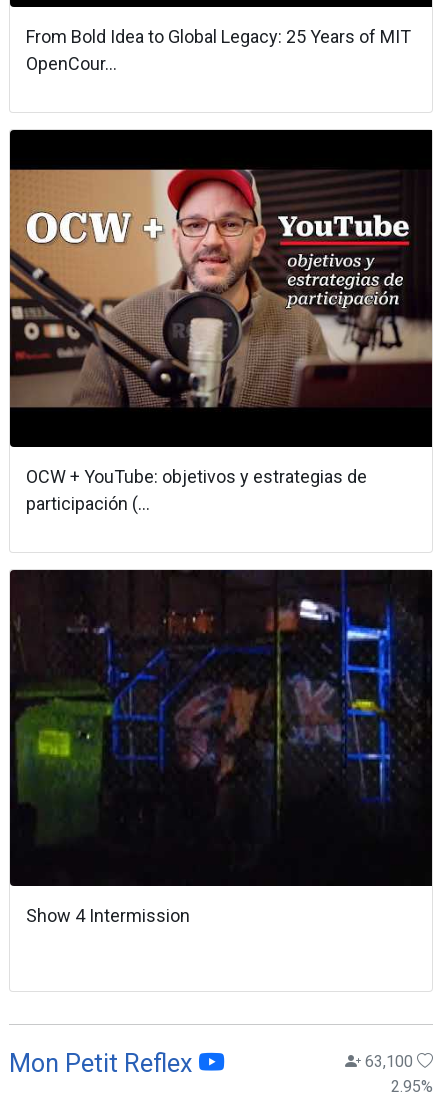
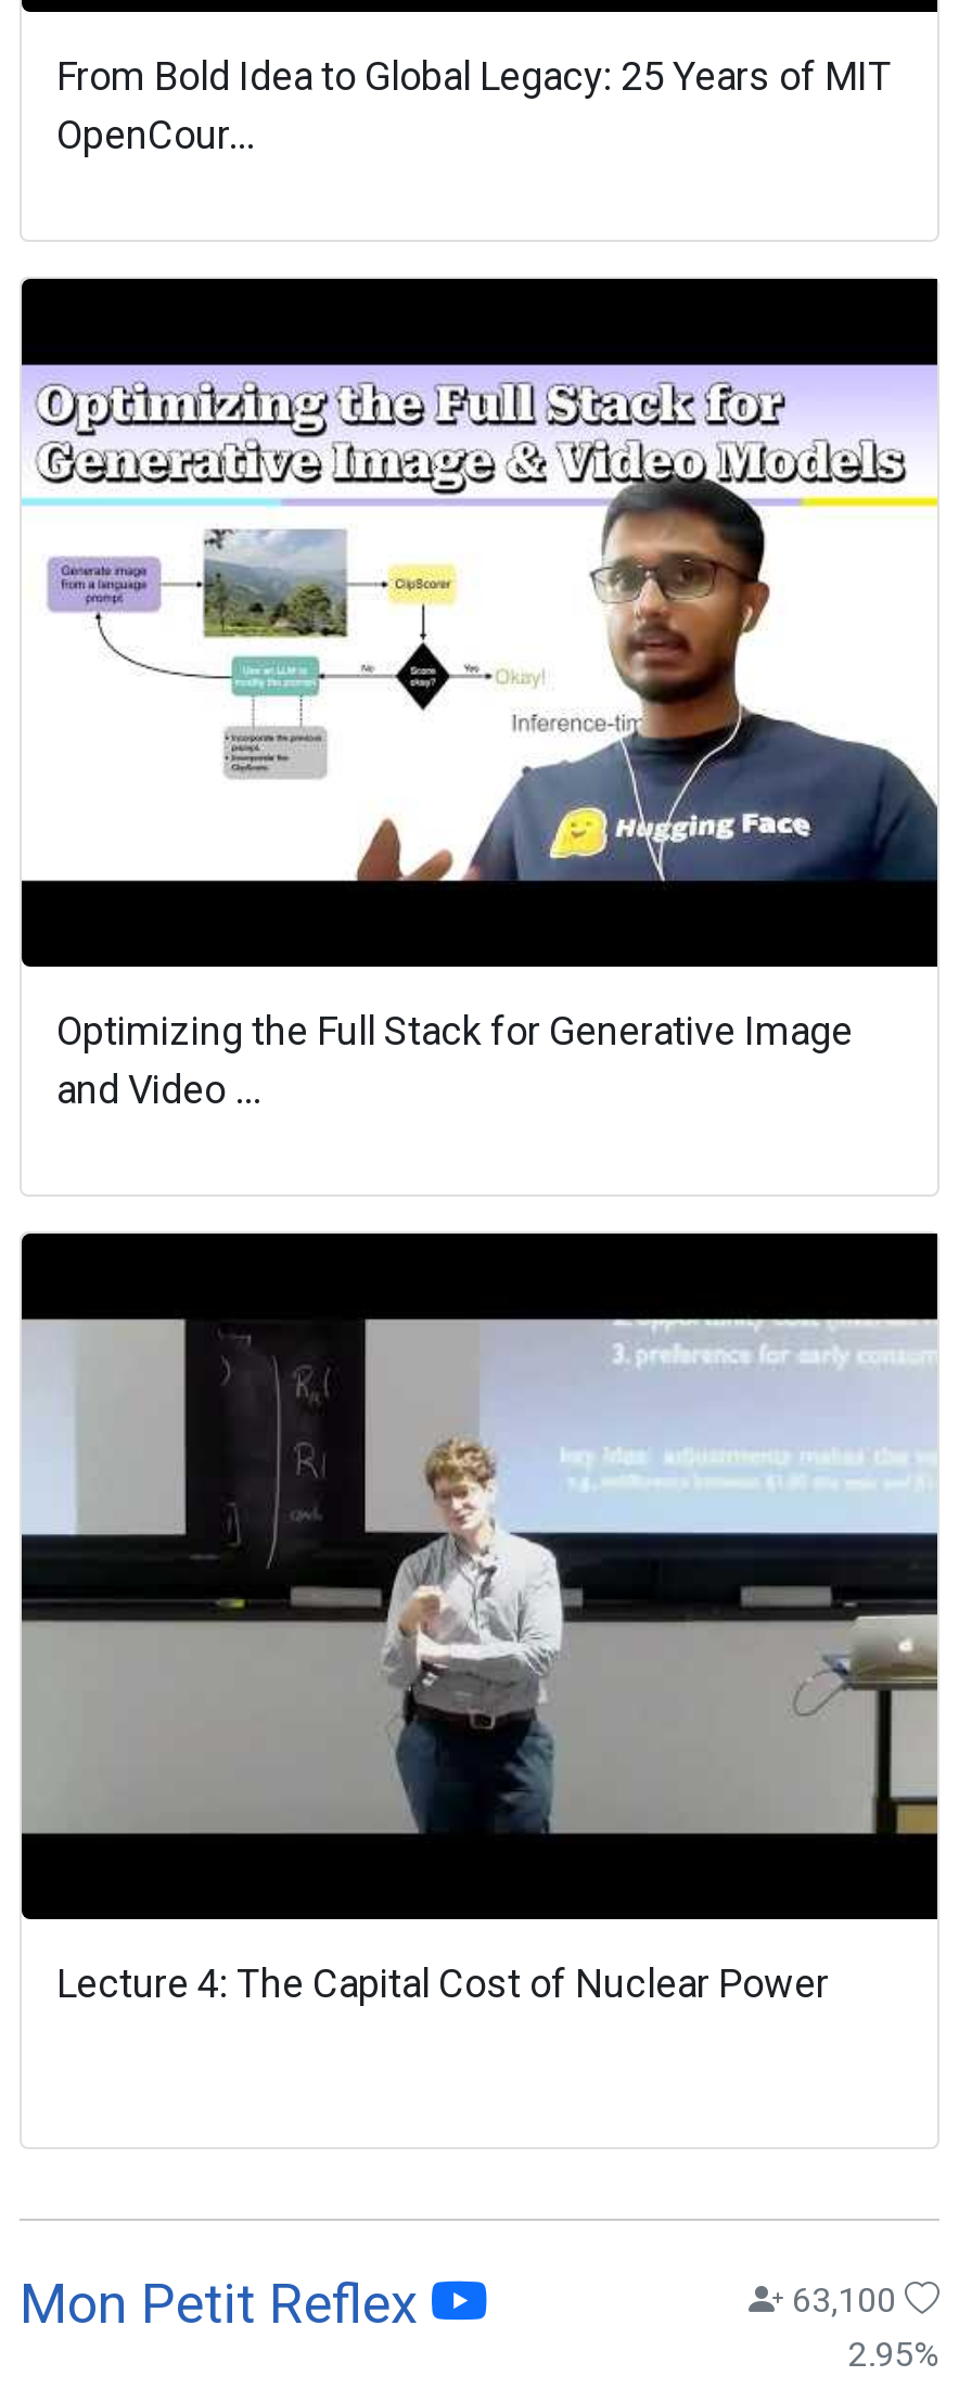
[9,168,433,408] [image] -> [22,361,939,884] [image]
[26,465,367,513] OCW + YouTube: objetivos y estrategias de | participación (... -> [56,1007,853,1111] Optimizing the Full Stack for Generative Image | and Video ...
[9,570,433,846] [image] -> [22,1236,939,1835] [image]
[26,905,190,926] Show 4 Intermission -> [56,1960,829,2006] Lecture 4: The Capital Cost of Nuclear Power

